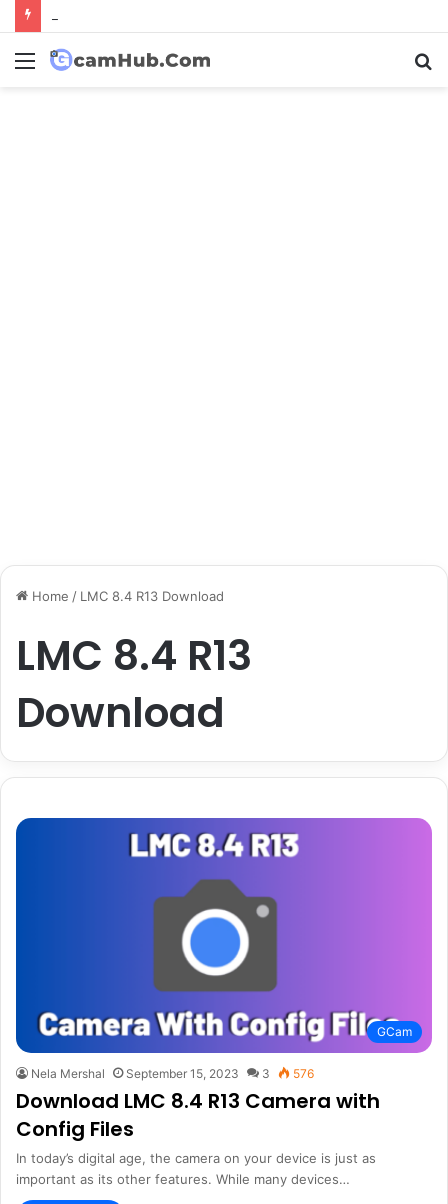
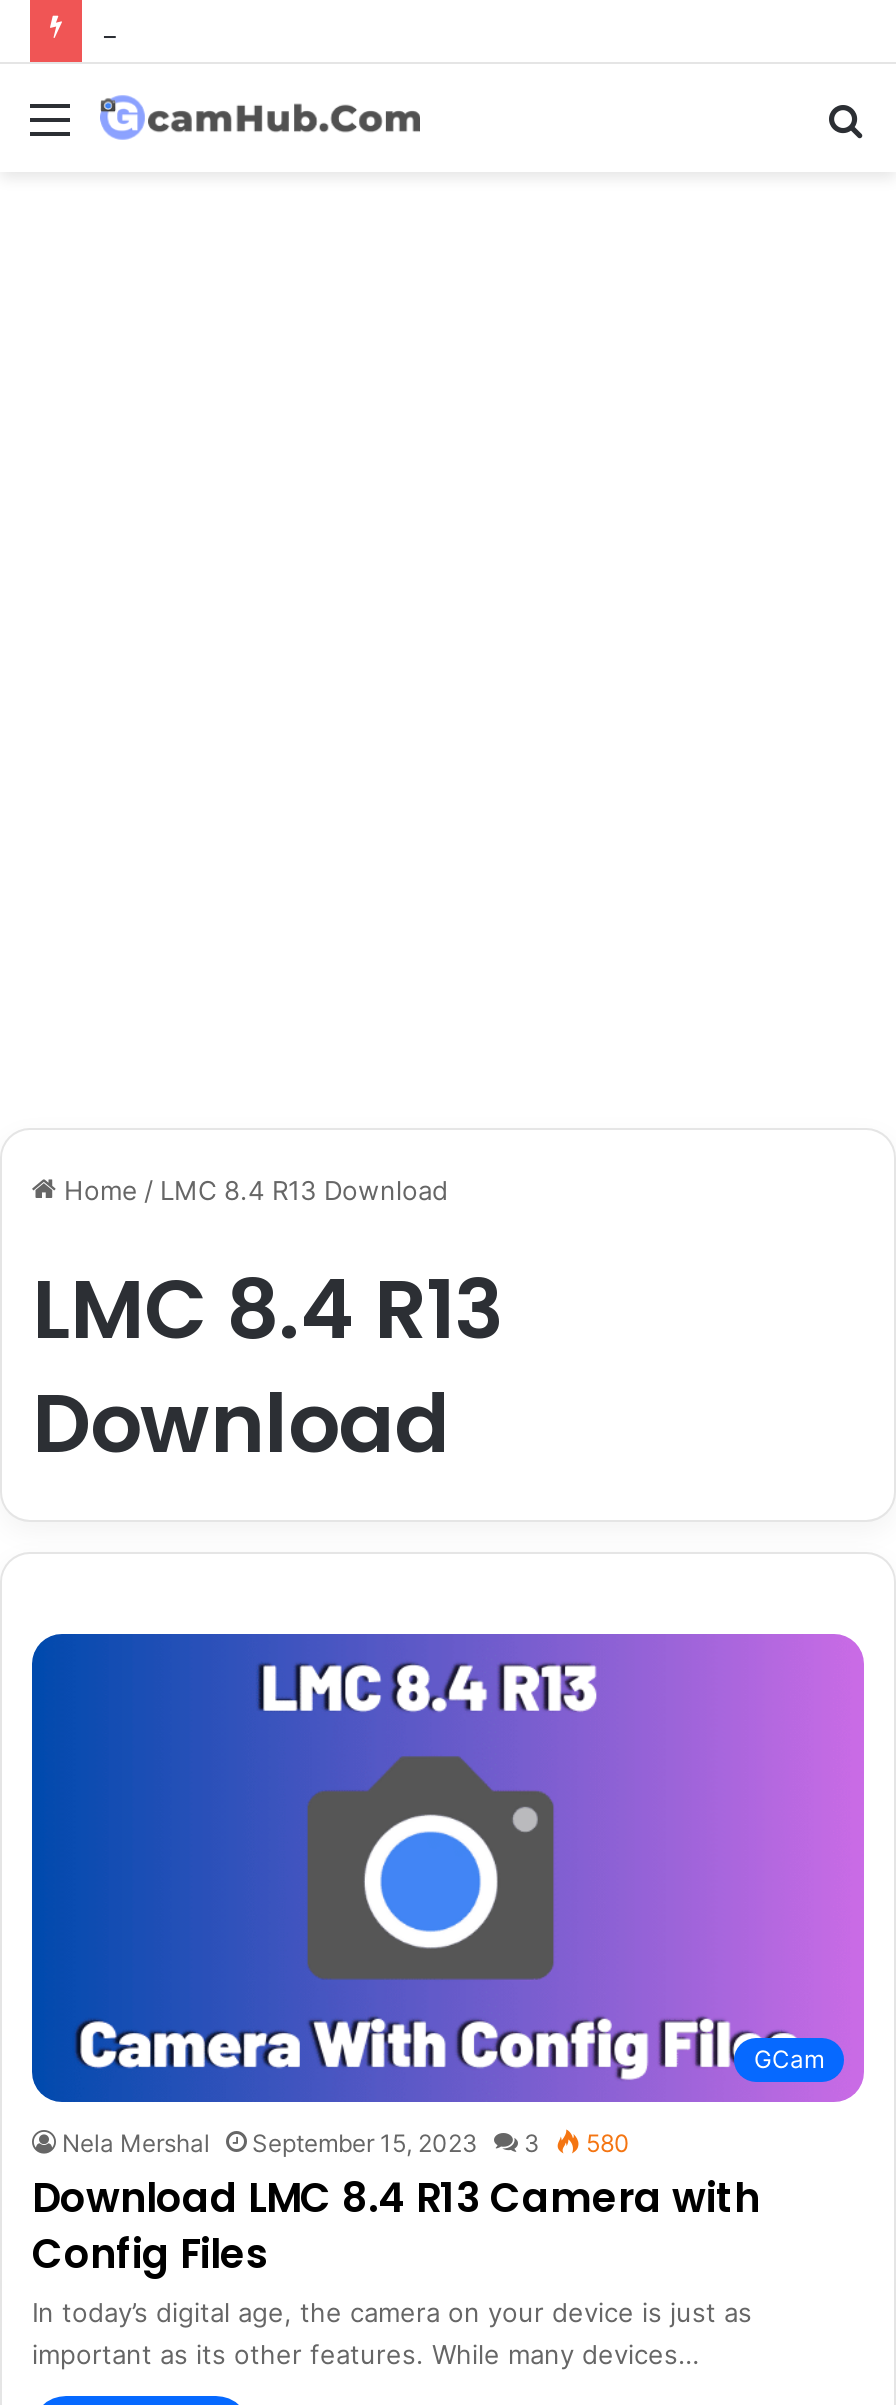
[31,1066,314,1081] Nela Mershal September 15, 2023 3 576 -> [62,2128,630,2158] Nela Mershal September 15, 2023 3 580

